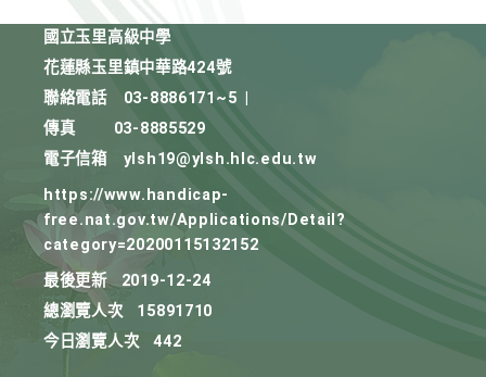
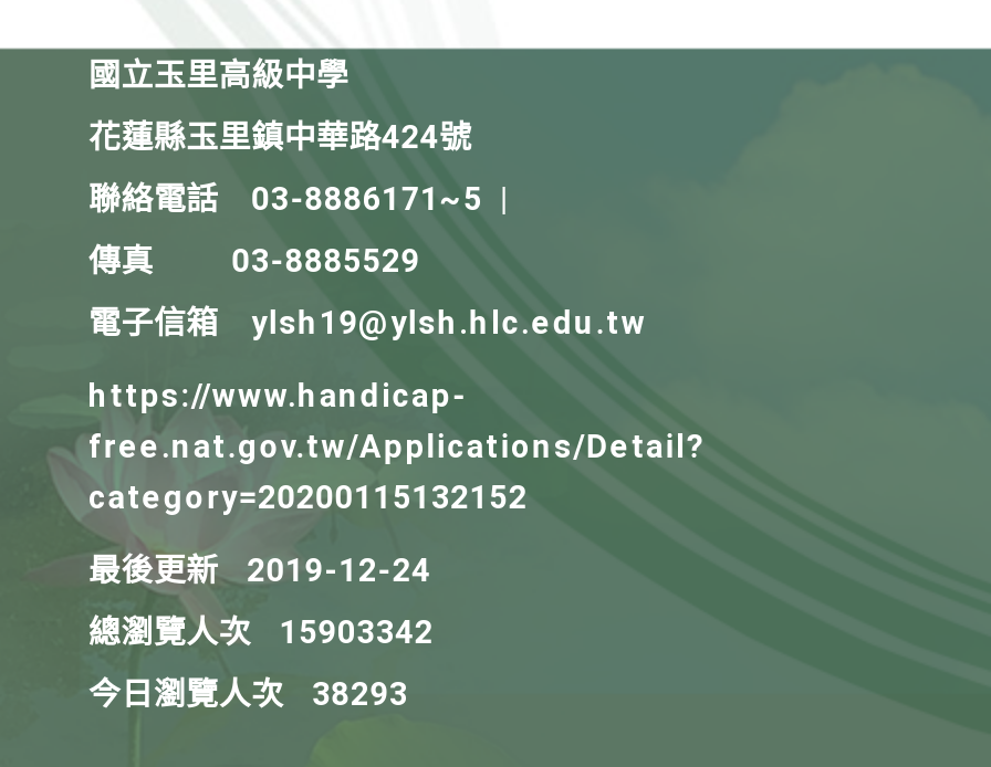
[43,302,213,321] 總瀏覽人次 15891710 -> [88,614,434,652] 總瀏覽人次 15903342
[43,332,181,351] 今日瀏覽人次 442 -> [88,676,409,714] 今日瀏覽人次 38293

